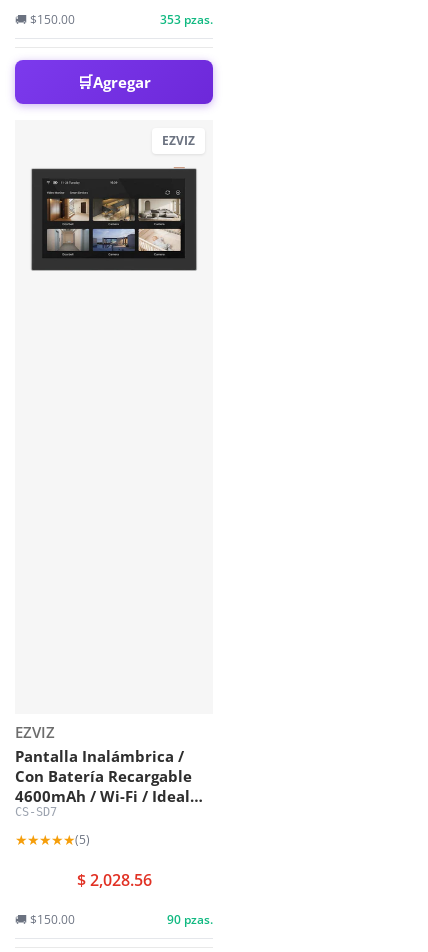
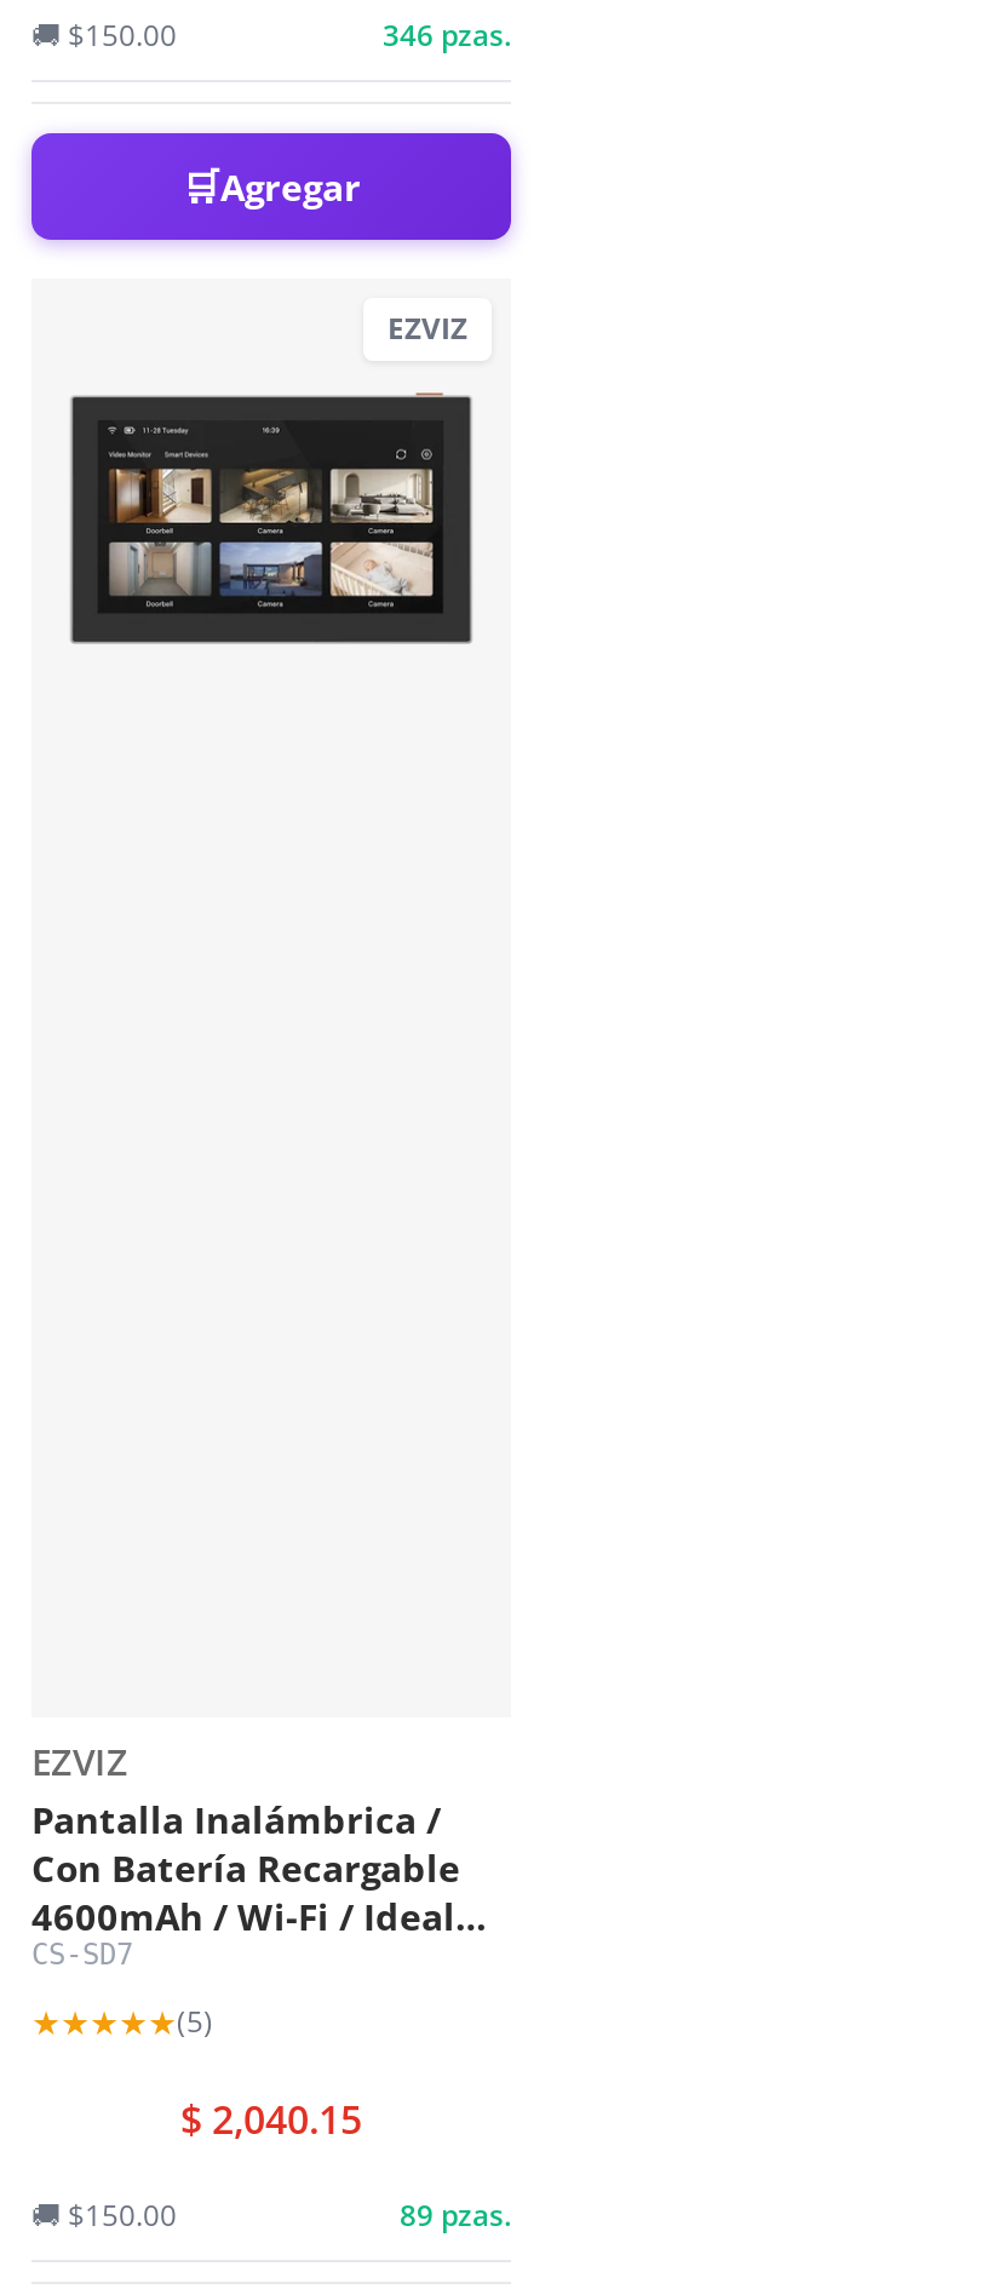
[160,11,213,28] 353 pzas. -> [383,14,511,55] 346 pzas.
[76,869,151,891] $ 2,028.56 -> [180,2093,362,2146] $ 2,040.15
[167,911,213,928] 90 pzas. -> [400,2194,511,2235] 89 pzas.

